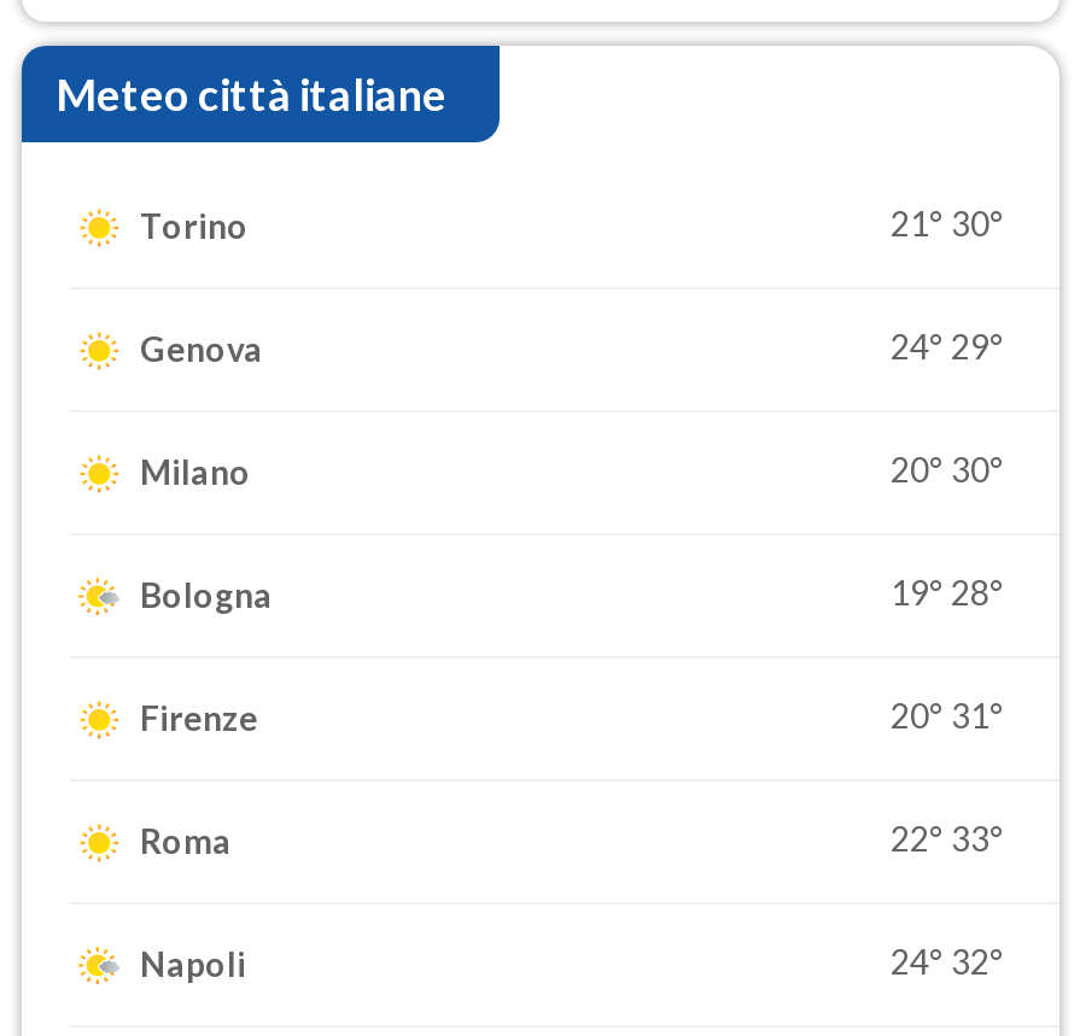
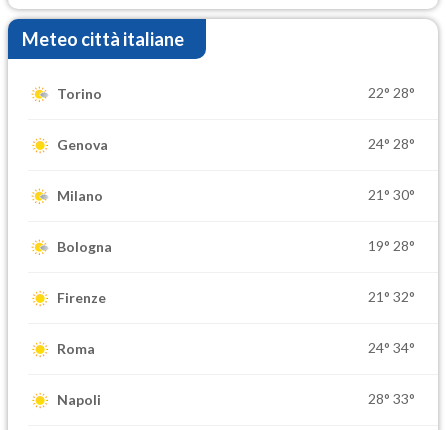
[891,204,1004,245] 21° 30° -> [368,84,415,101] 22° 28°
[891,327,1004,368] 24° 29° -> [368,135,415,152] 24° 28°
[891,450,1004,491] 20° 30° -> [368,186,415,203] 21° 30°
[891,696,1004,737] 20° 31° -> [368,288,415,305] 21° 32°
[891,819,1004,860] 22° 33° -> [368,339,415,356] 24° 34°
[891,942,1004,983] 24° 32° -> [368,390,415,407] 28° 33°

